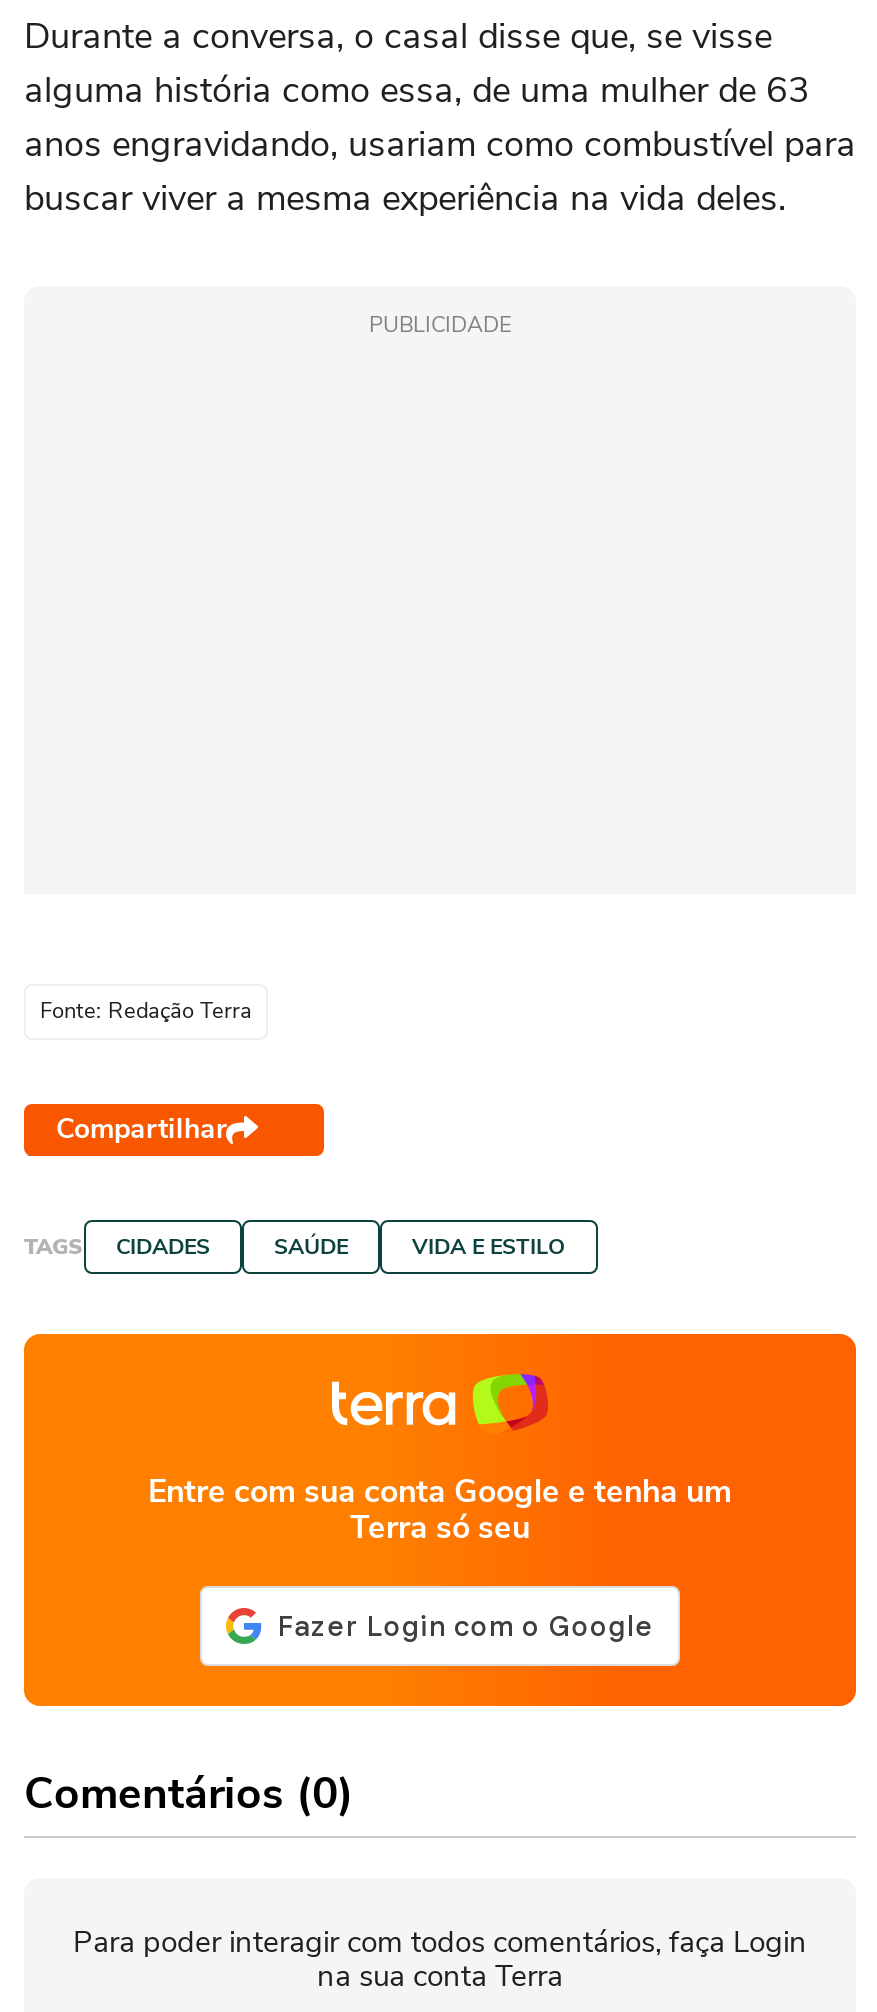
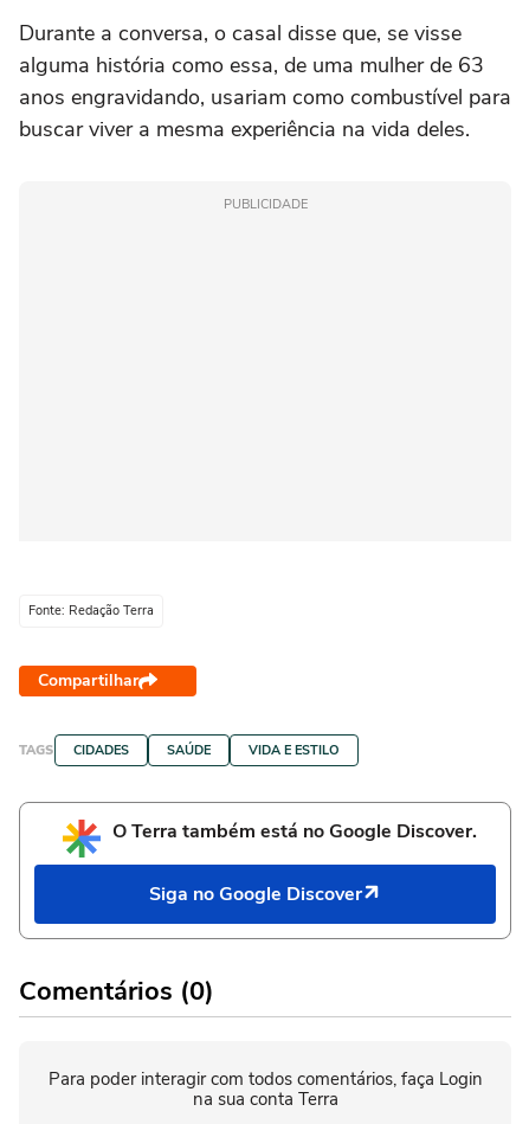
[22,1332,858,1708] [image] | Entre com sua conta Google e tenha um | Terra só seu -> [18,801,512,940] [image] | O Terra também está no Google Discover. | Siga no Google Discover

